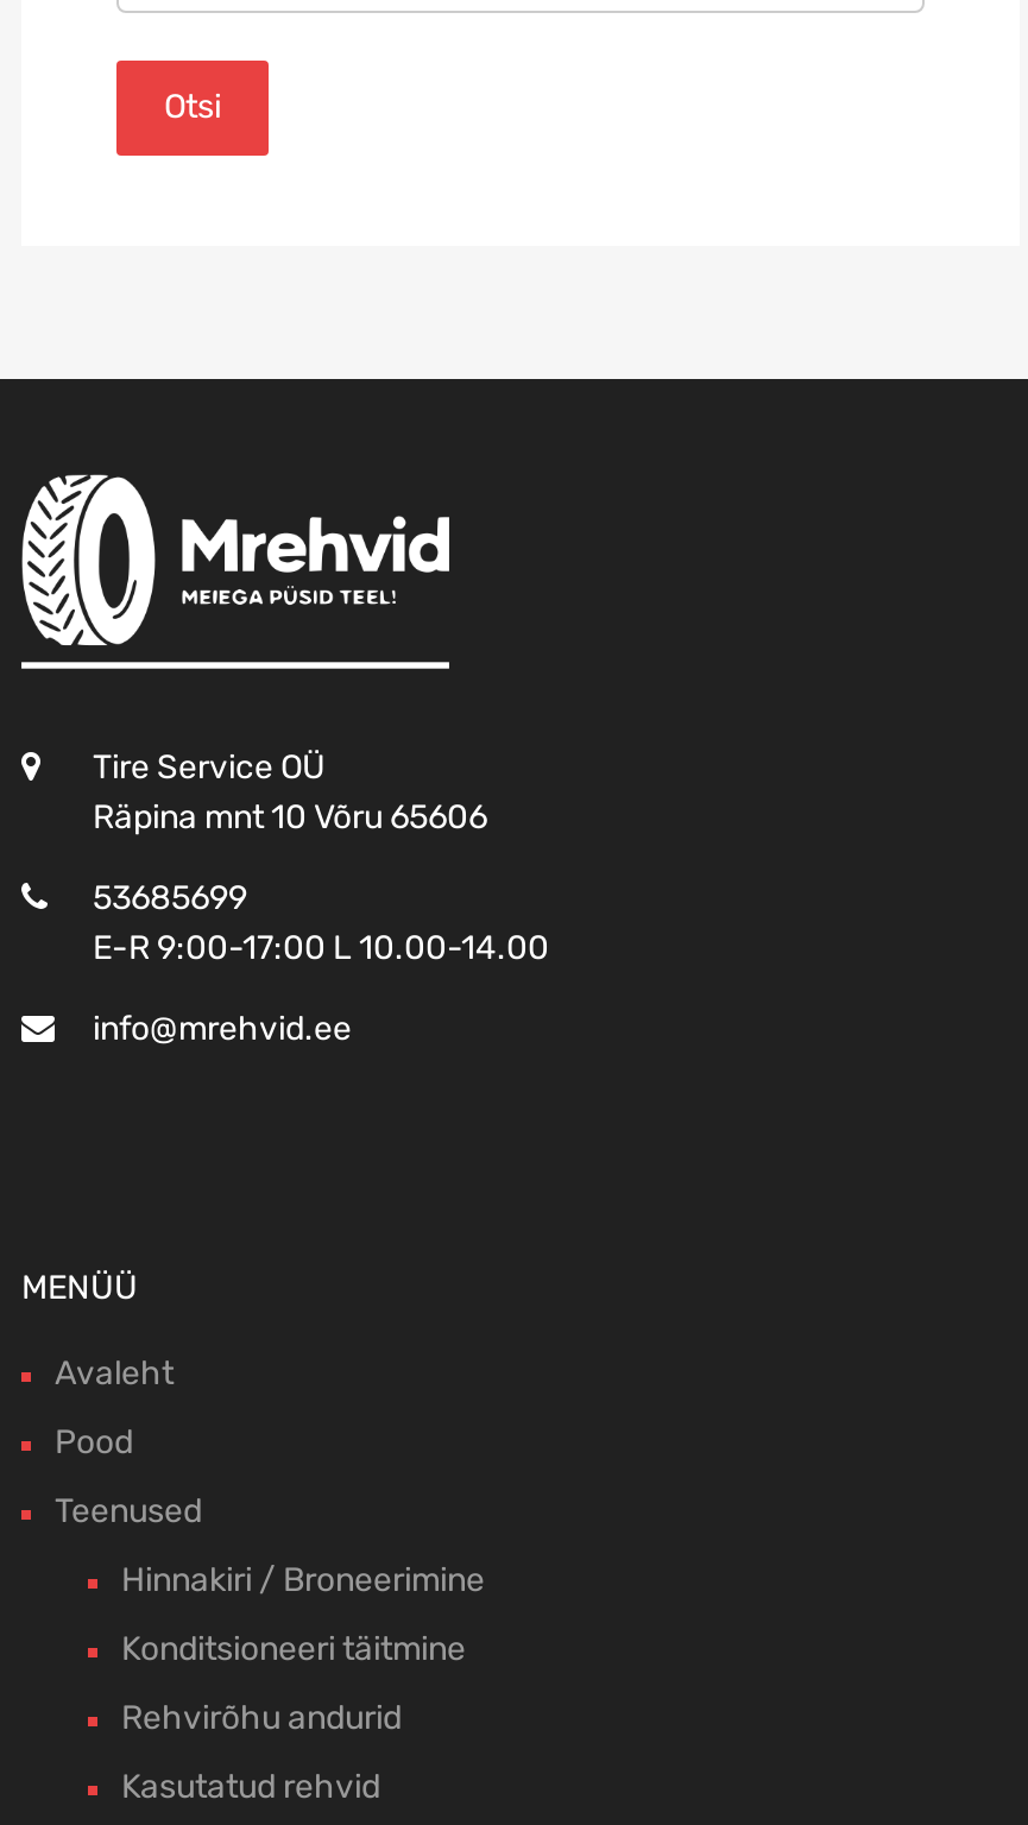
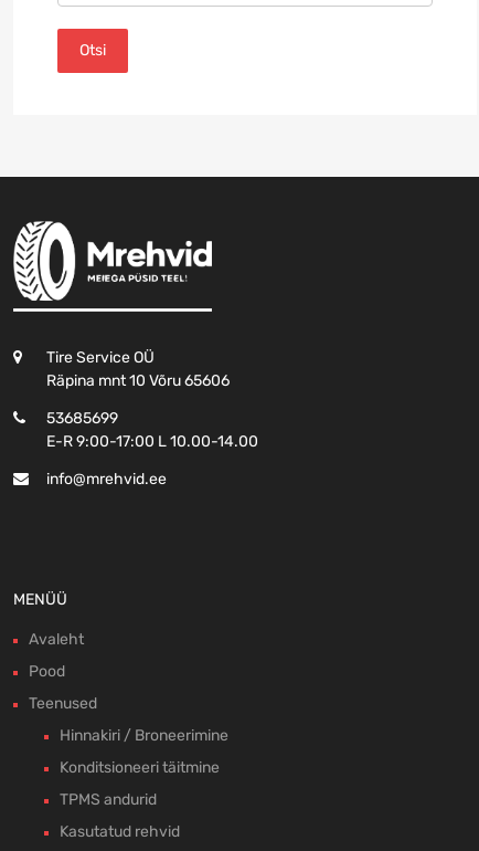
[121,1697,402,1738] Rehvirõhu andurid -> [60,790,157,809] TPMS andurid

